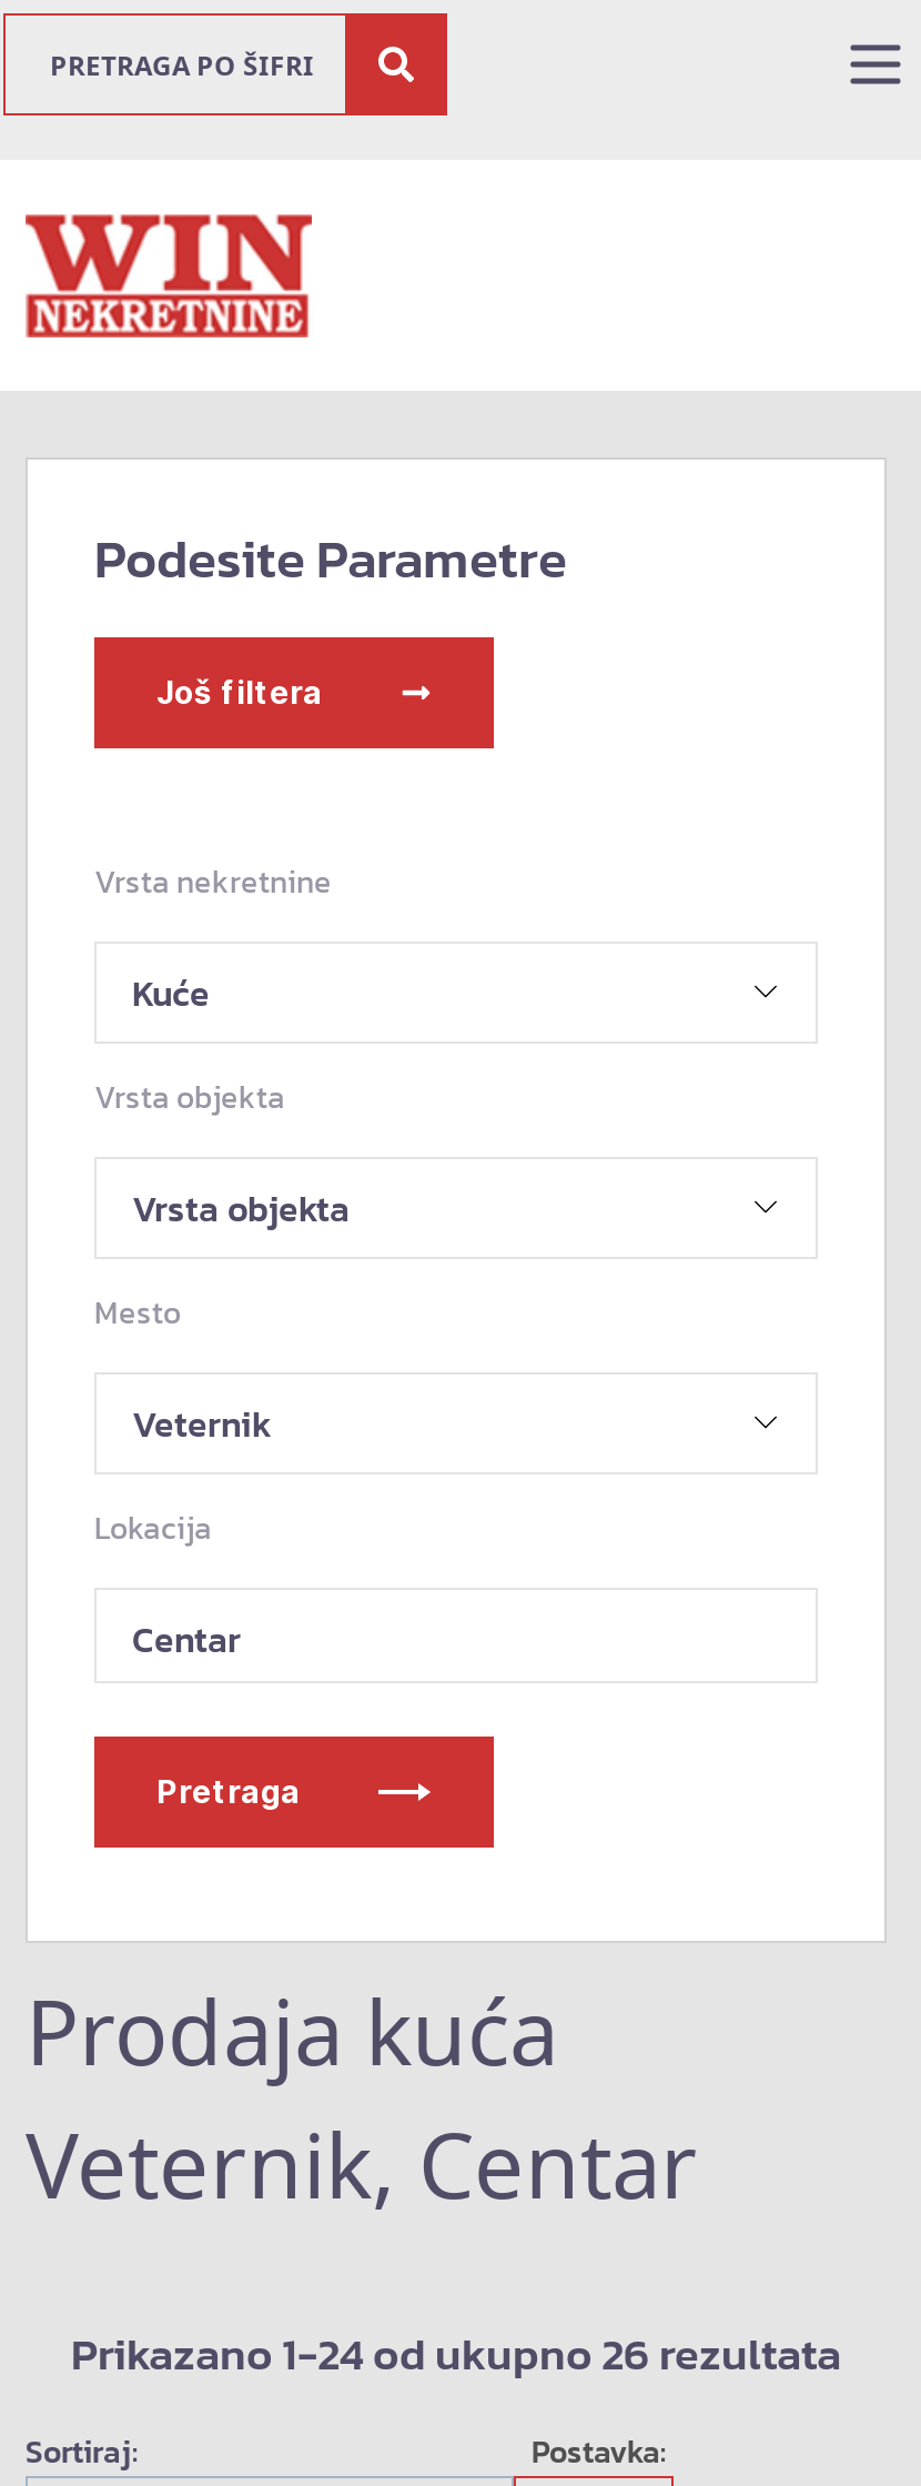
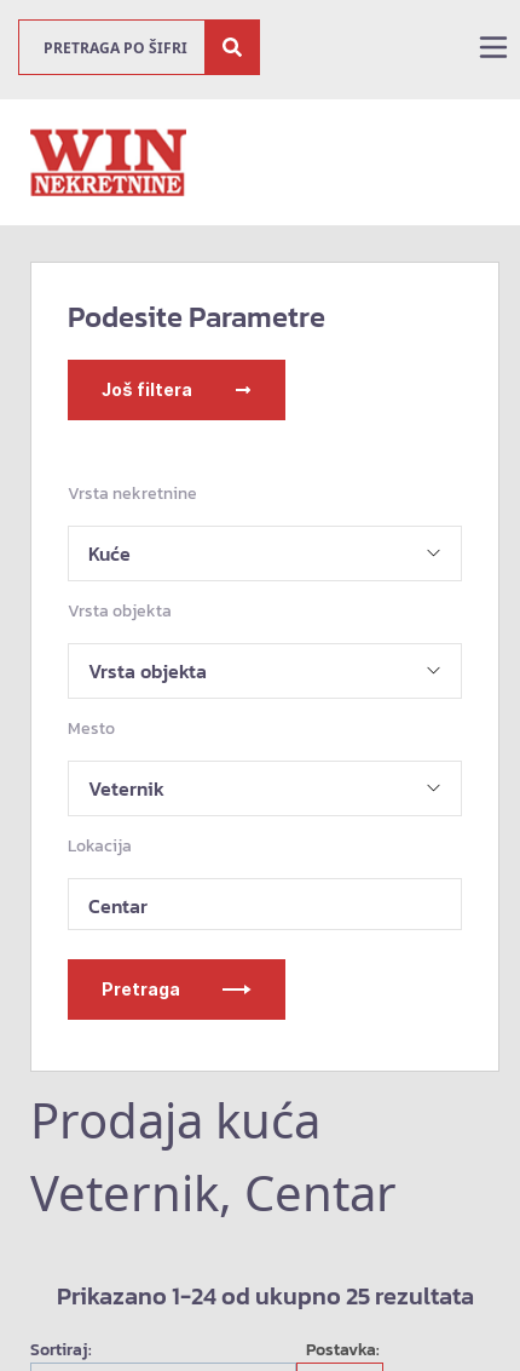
[71,2321,841,2387] Prikazano 1-24 od ukupno 26 rezultata -> [56,1278,473,1314] Prikazano 1-24 od ukupno 25 rezultata

